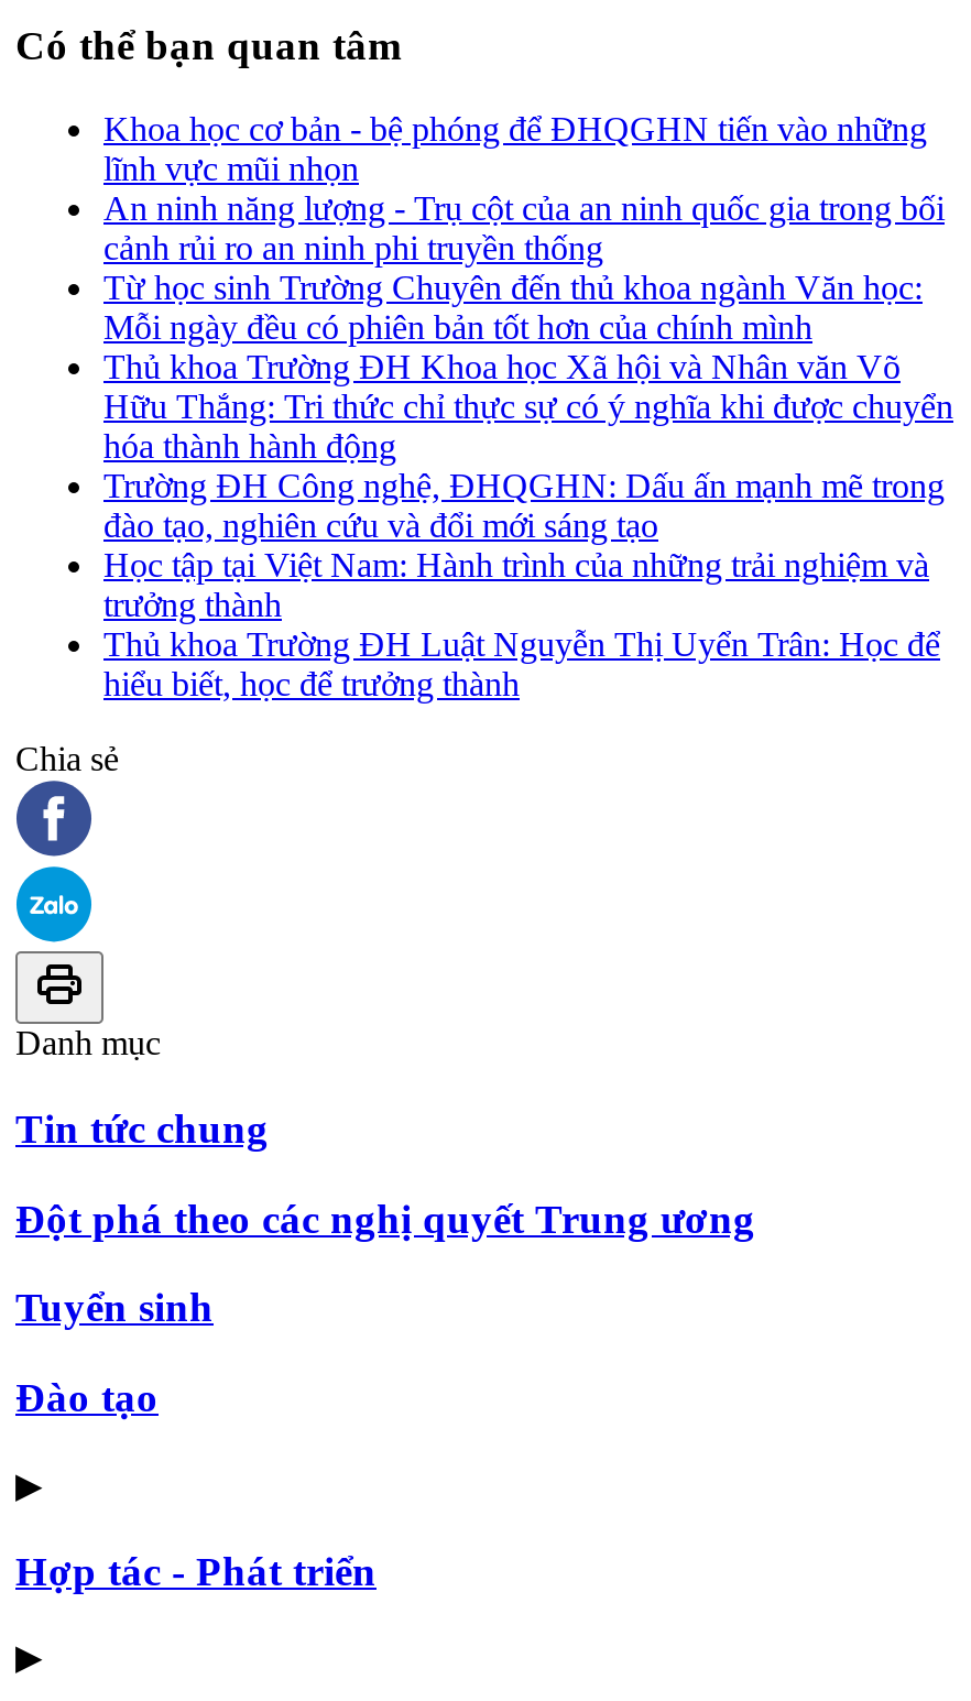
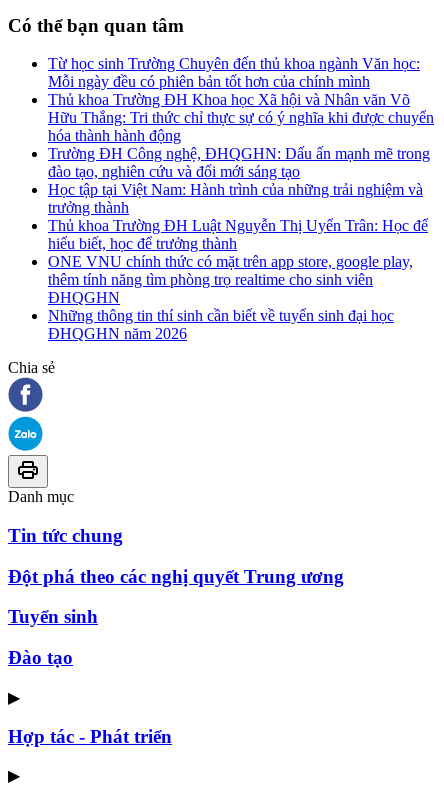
[103,111,945,267] Khoa học cơ bản - bệ phóng để ĐHQGHN tiến vào những | lĩnh vực mũi nhọn | An ninh năng lượng - Trụ cột của an ninh quốc gia trong bối | cảnh rủi ro an ninh phi truyền thống -> none
moved [103,269,953,703] -> [48,55,434,252]: Từ học sinh Trường Chuyên đến thủ khoa ngành Văn học: | Mỗi ngày đều có phiên bản tốt hơn của chính mình | Thủ khoa Trường ĐH Khoa học Xã hội và Nhân văn Võ | ... | Thủ khoa Trường ĐH Luật Nguyễn Thị Uyển Trân: Học để | hiểu biết, học để trưởng thành
none -> [48,253,413,342] ONE VNU chính thức có mặt trên app store, google play, | thêm tính năng tìm phòng trọ realtime cho sinh viên | ĐHQGHN | Những thông tin thí sinh cần biết về tuyển sinh đại học | ĐHQGHN năm 2026

